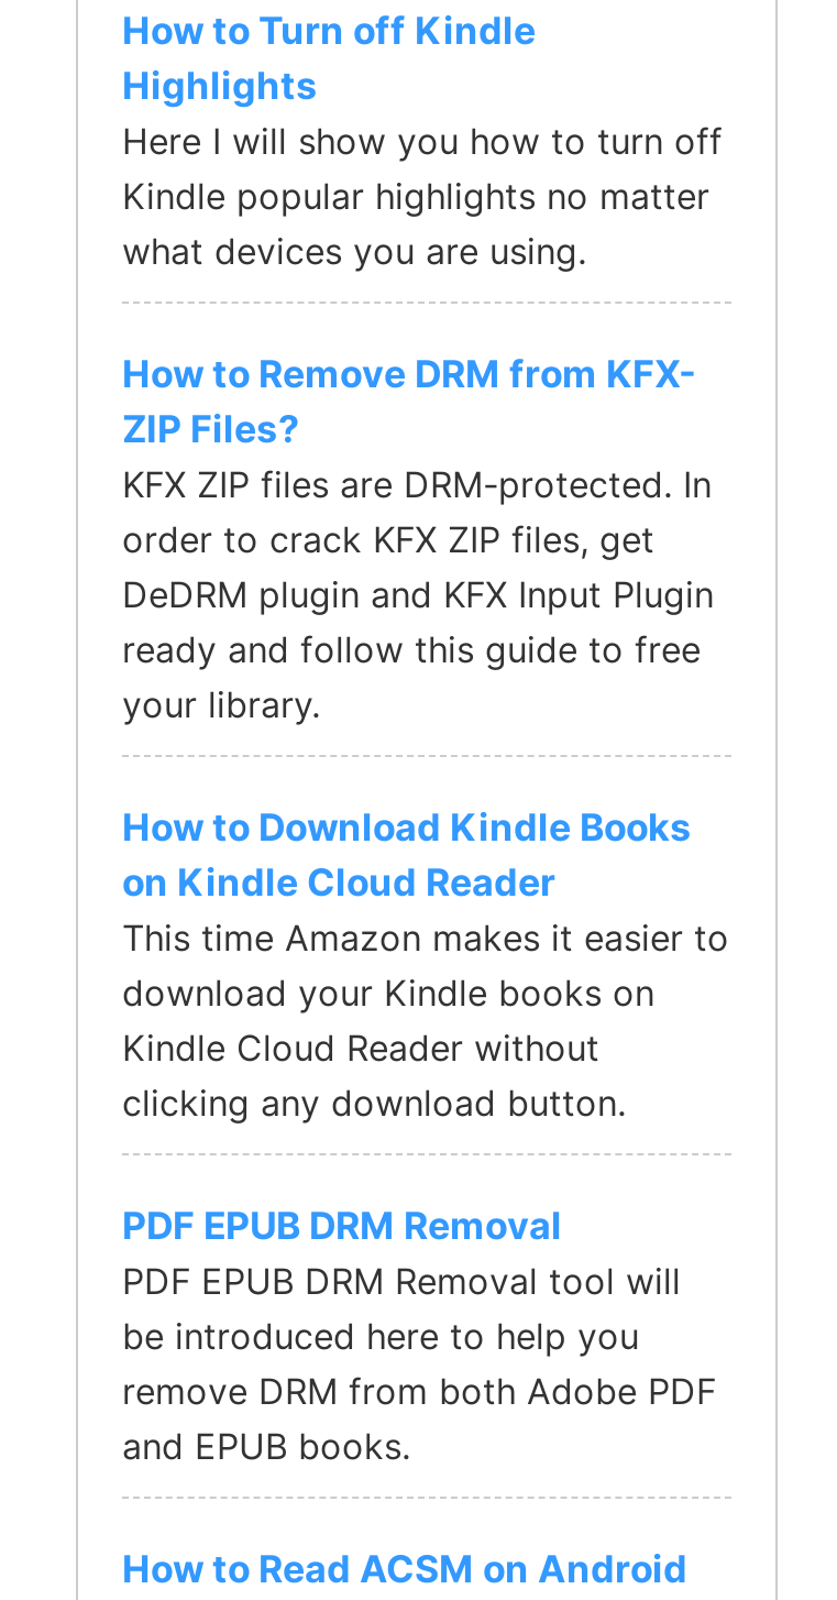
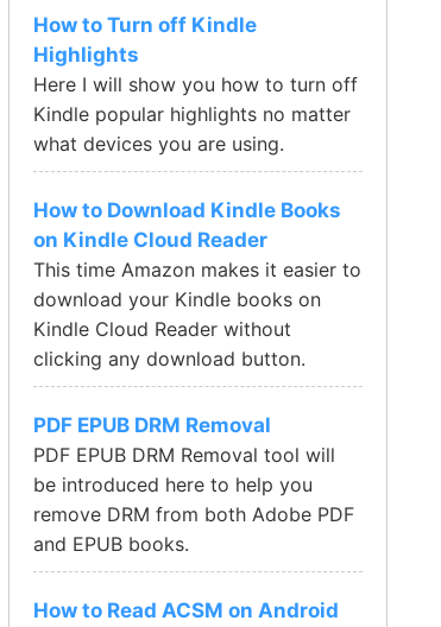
[122,353,714,727] How to Remove DRM from KFX- | ZIP Files? | KFX ZIP files are DRM-protected. In | order to crack KFX ZIP files, get | DeDRM plugin and KFX Input Plugin | ready and follow this guide to free | your library. -> none

